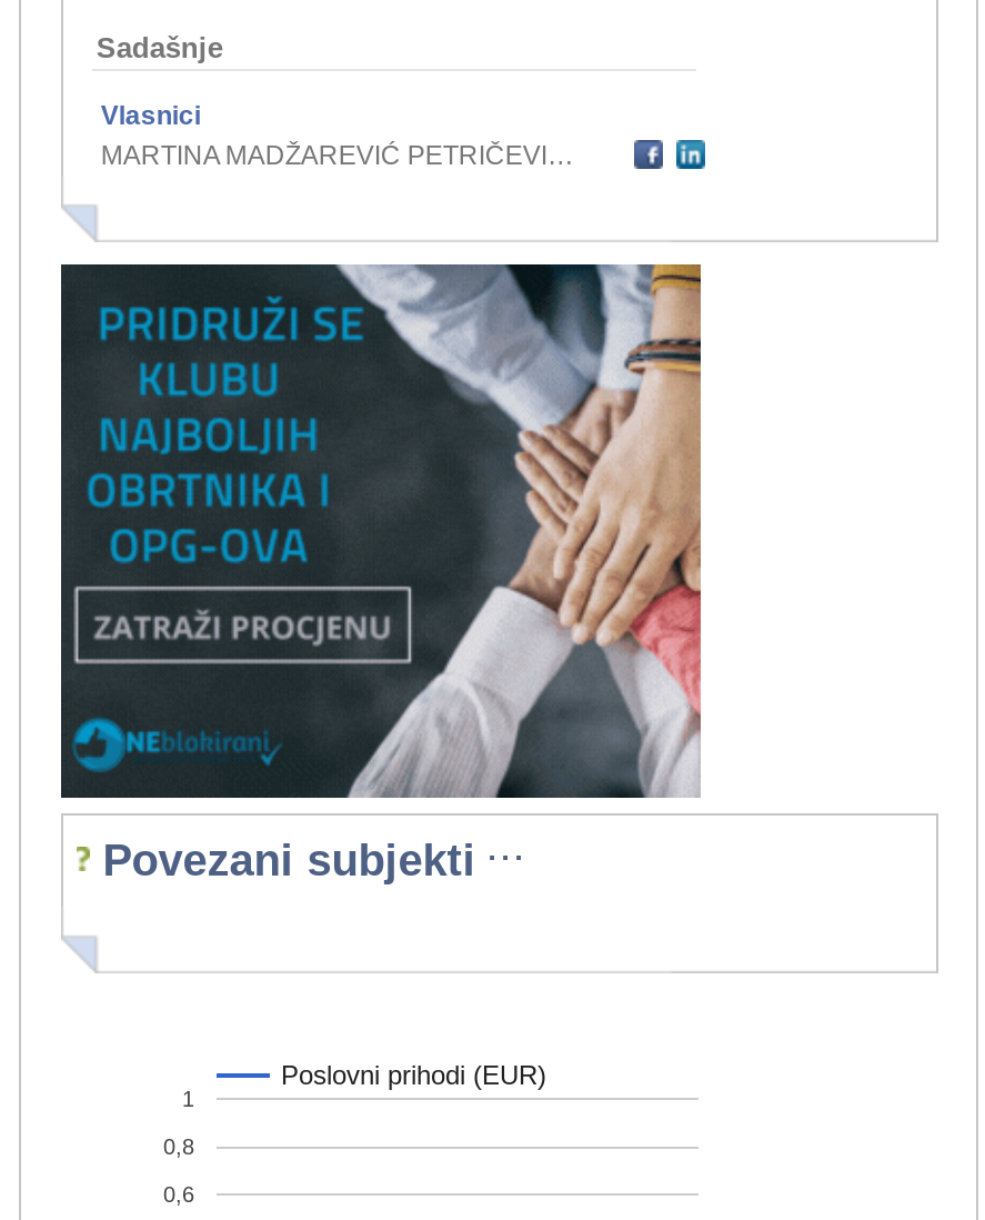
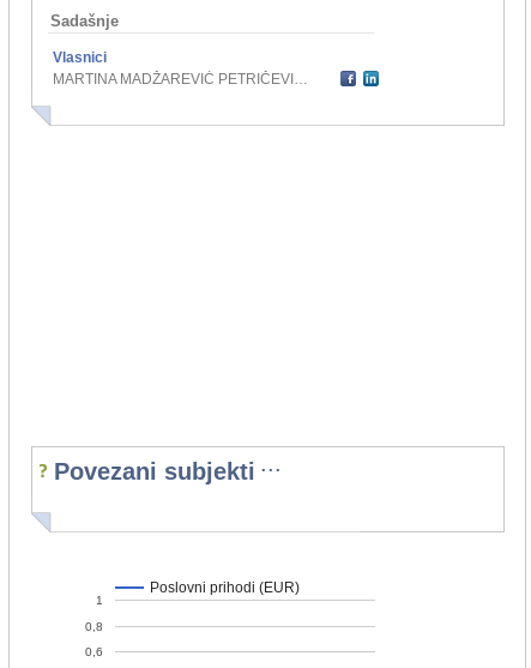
[59,262,703,800] [image] -> none

